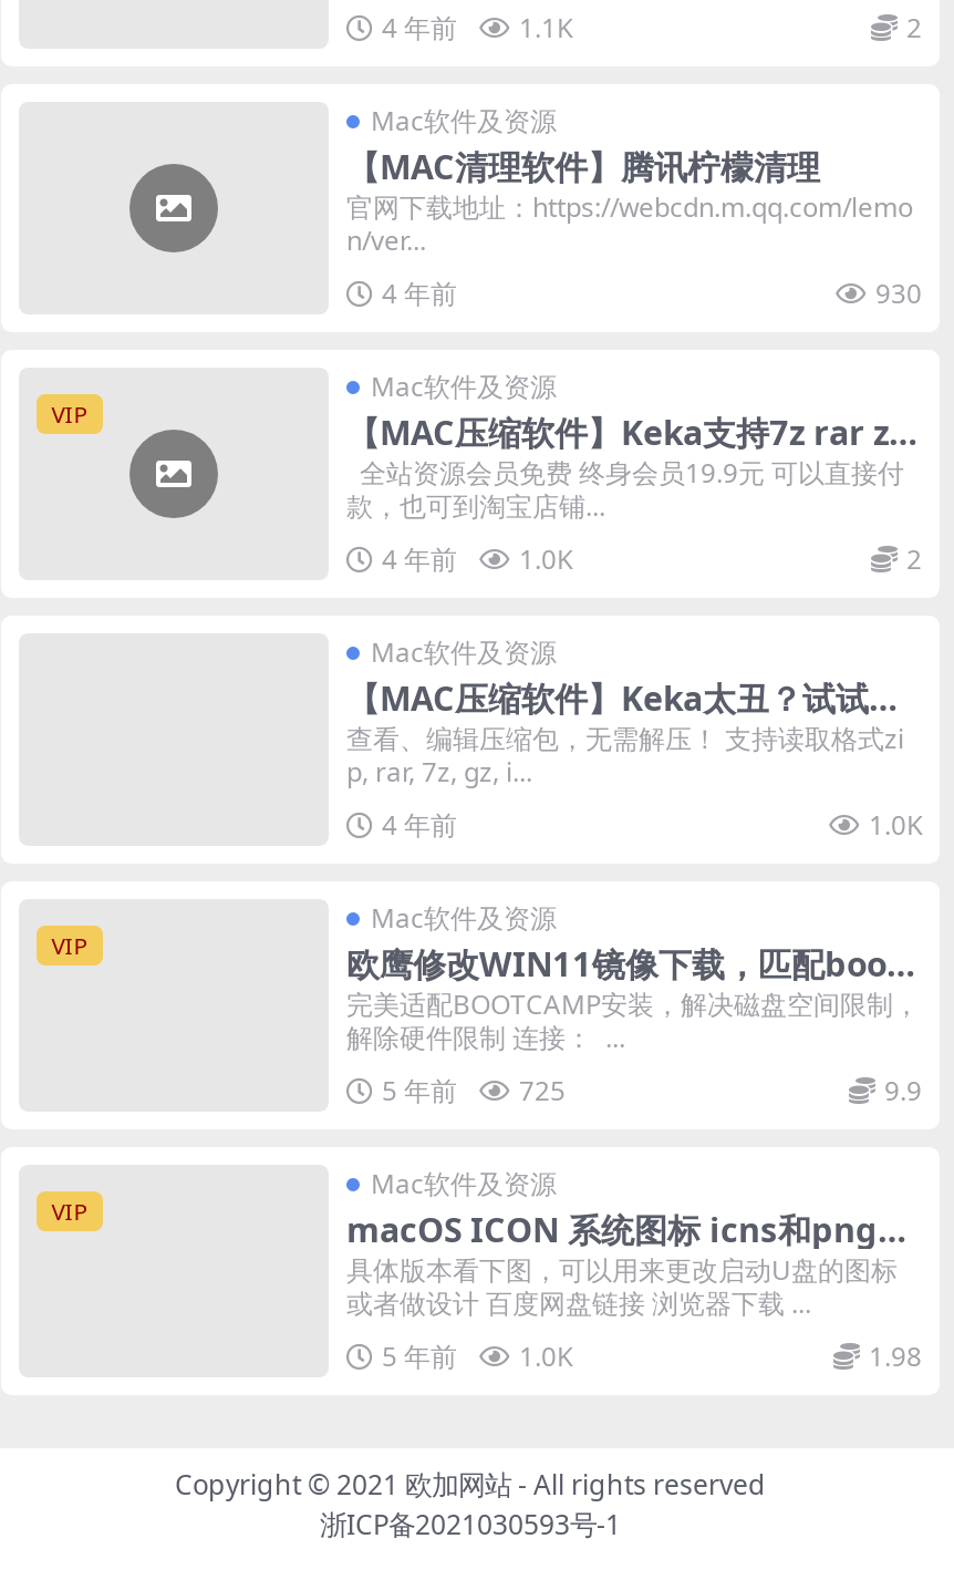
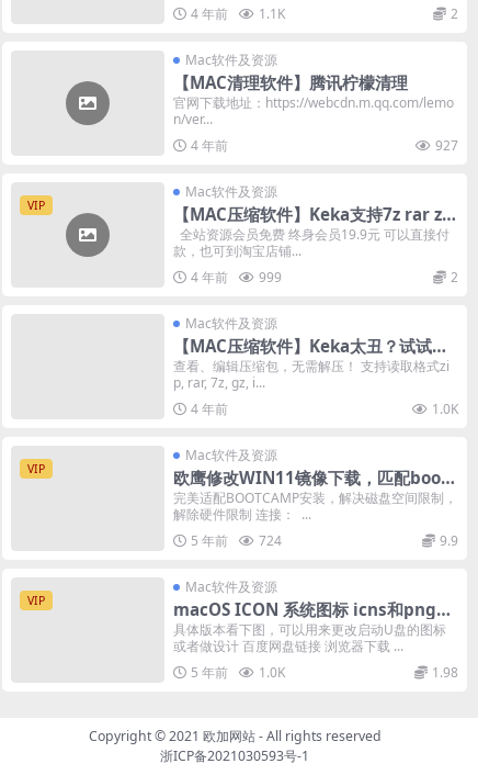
[875,275,922,312] 930 -> [435,136,458,155] 927
[382,540,572,578] 4 年前 1.0K -> [191,268,282,287] 4 年前 999
[382,1072,566,1109] 5 年前 725 -> [191,531,282,550] 5 年前 724

